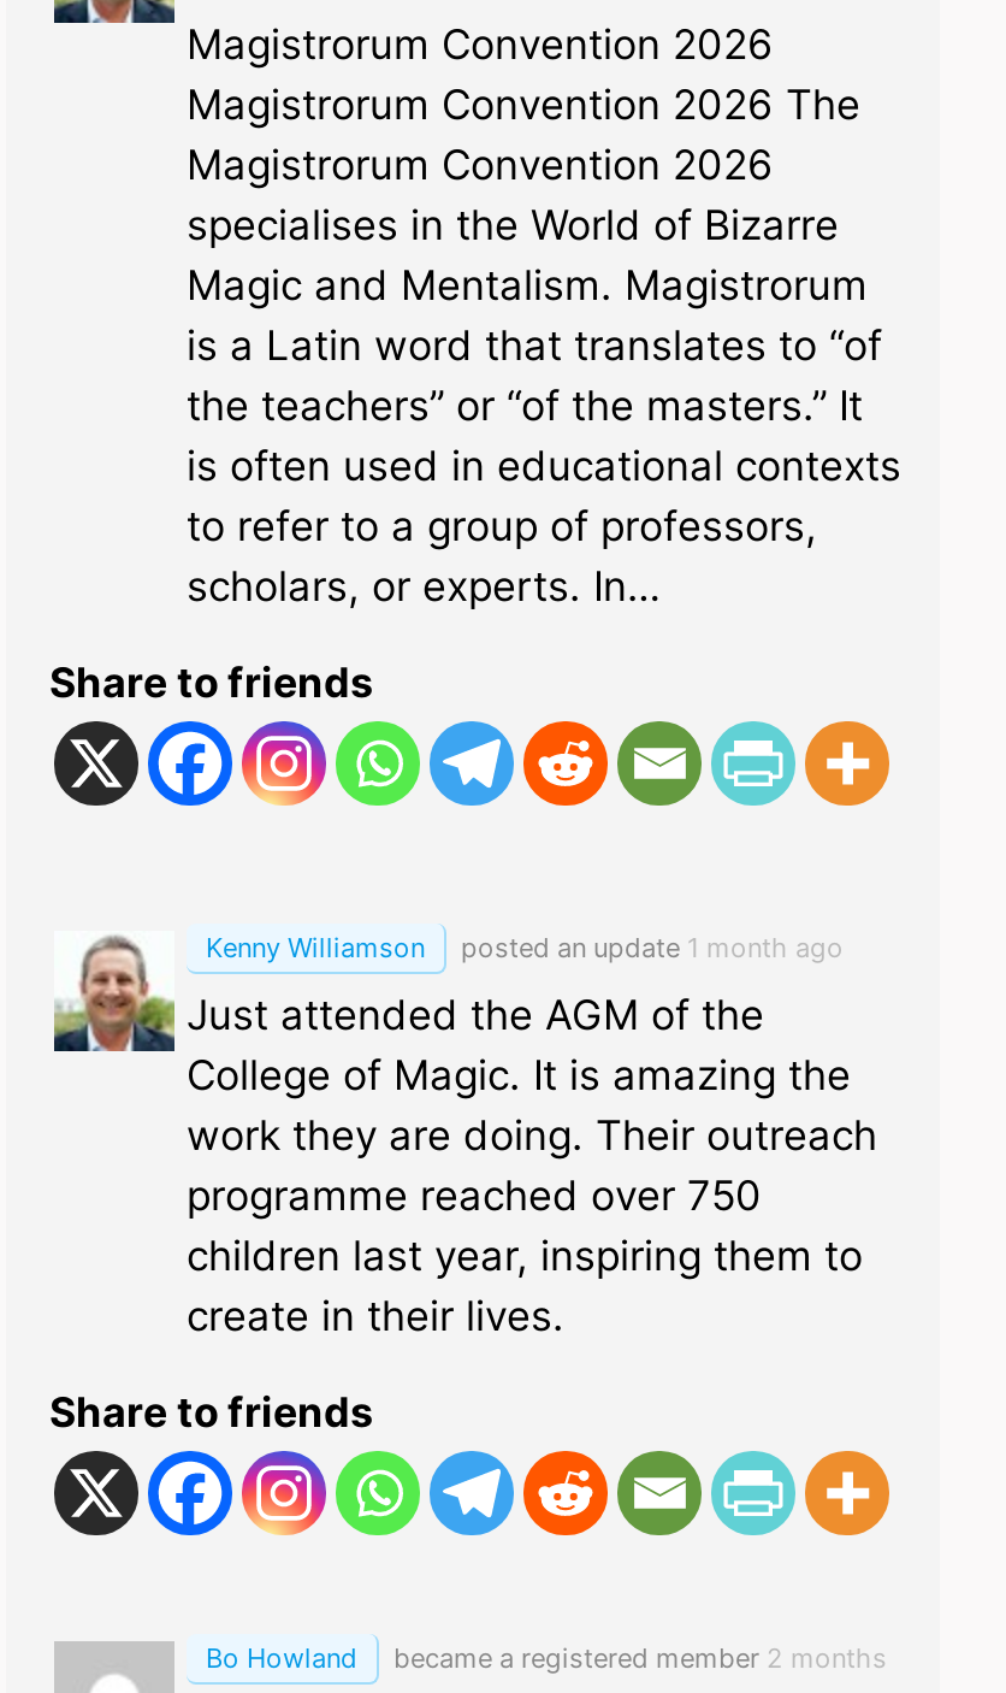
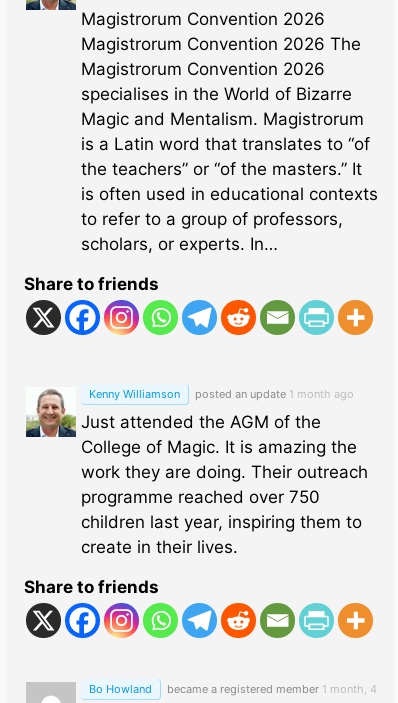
[386,1641,887,1675] became a registered member 2 months -> [164,682,377,696] became a registered member 1 month, 4

